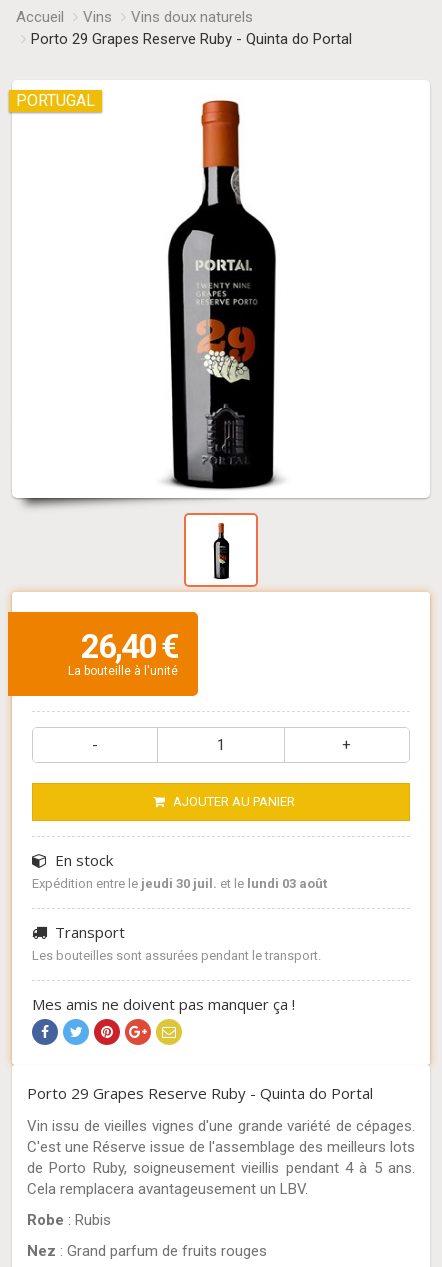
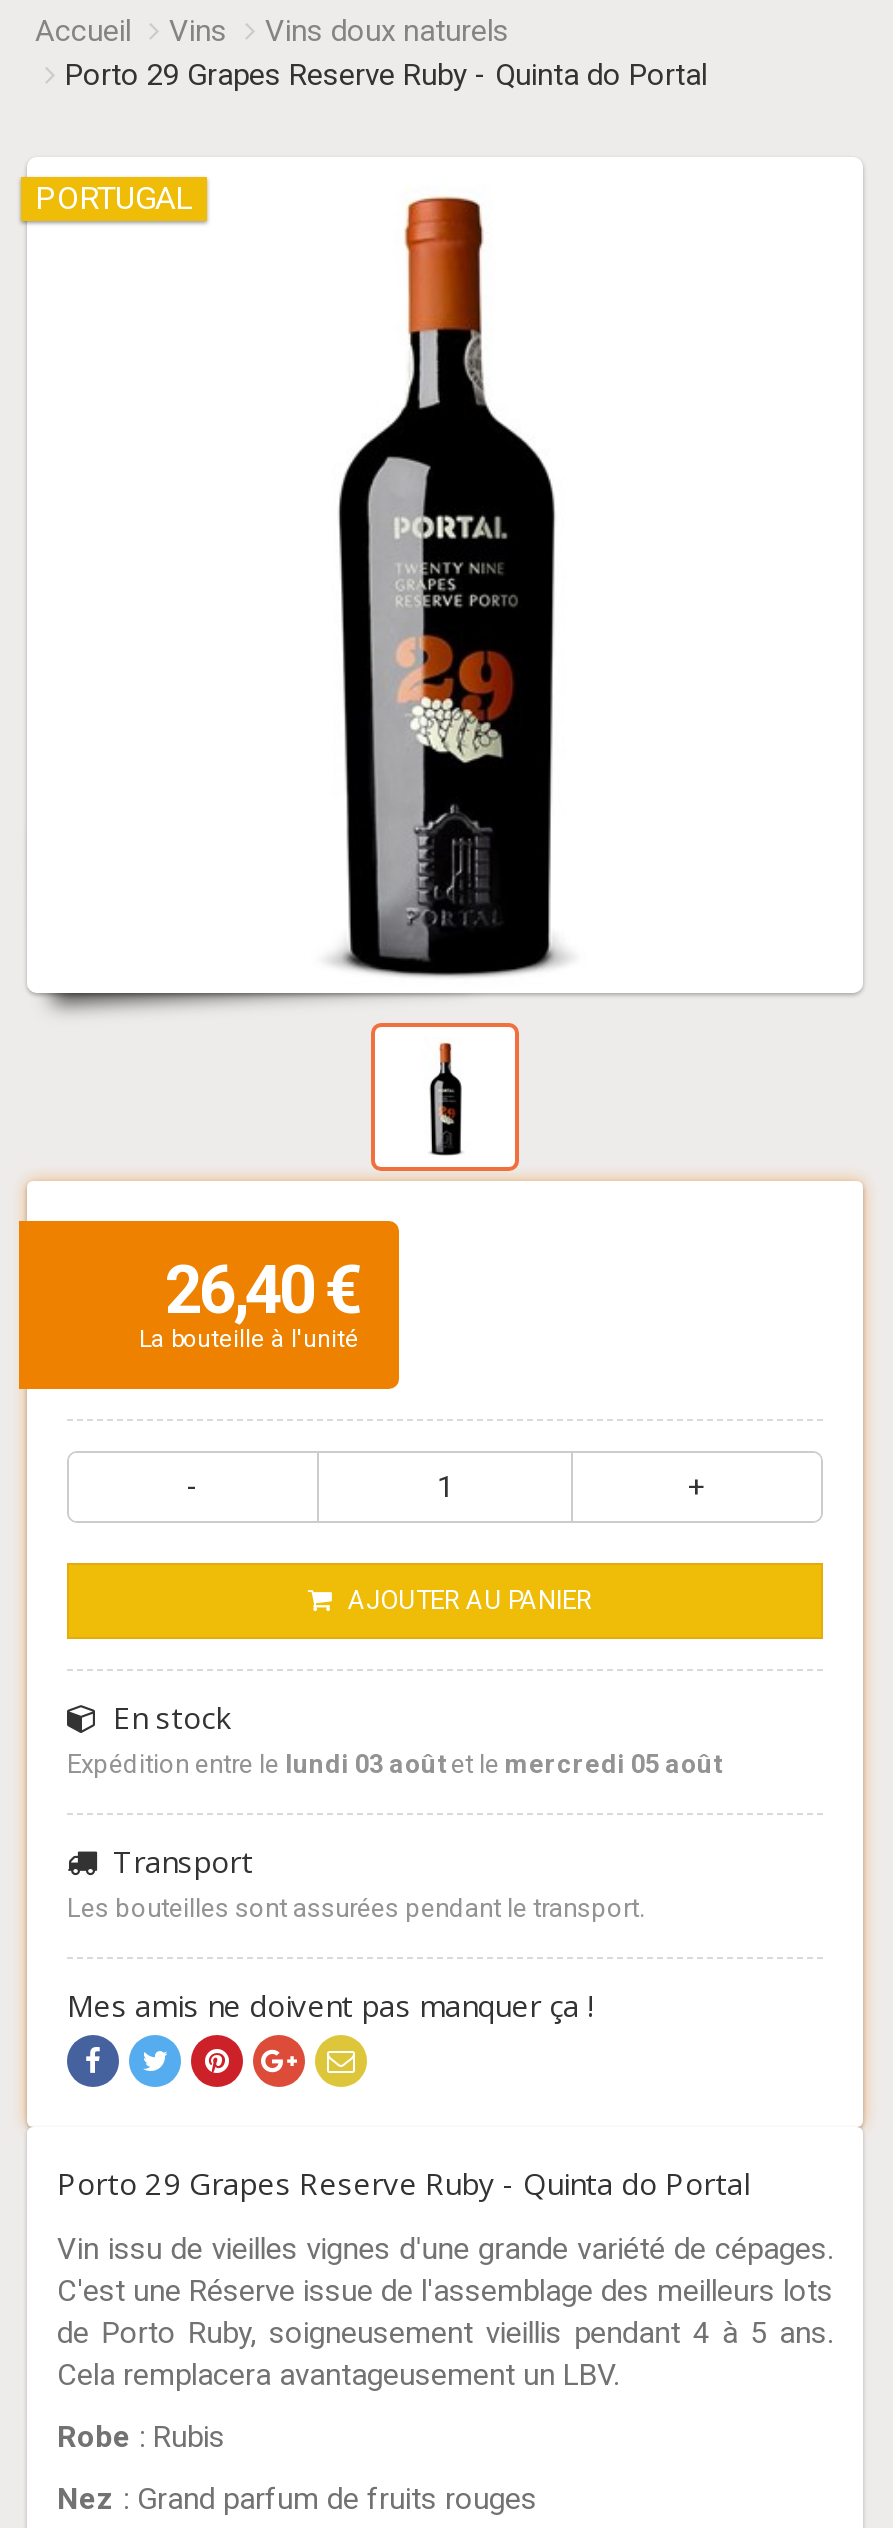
[32,876,327,891] Expédition entre le jeudi 30 juil. et le lundi 03 août -> [67,1749,721,1779] Expédition entre le lundi 03 août et le mercredi 05 août

